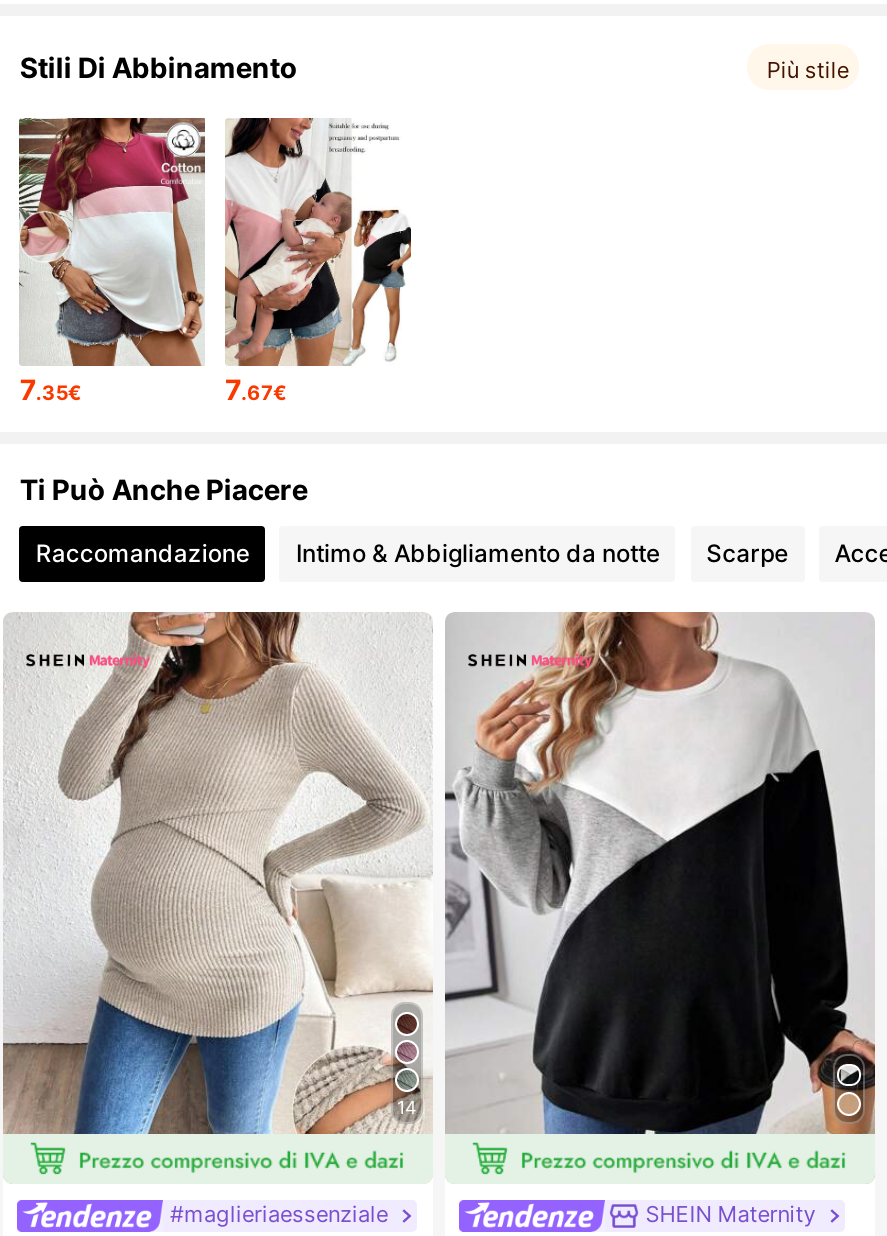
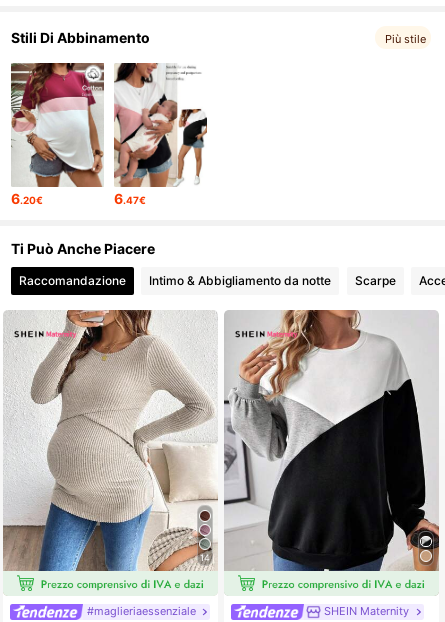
[20,372,82,406] 7.35€ -> [11,190,43,207] 6.20€
[225,372,287,406] 7.67€ -> [114,190,146,207] 6.47€

